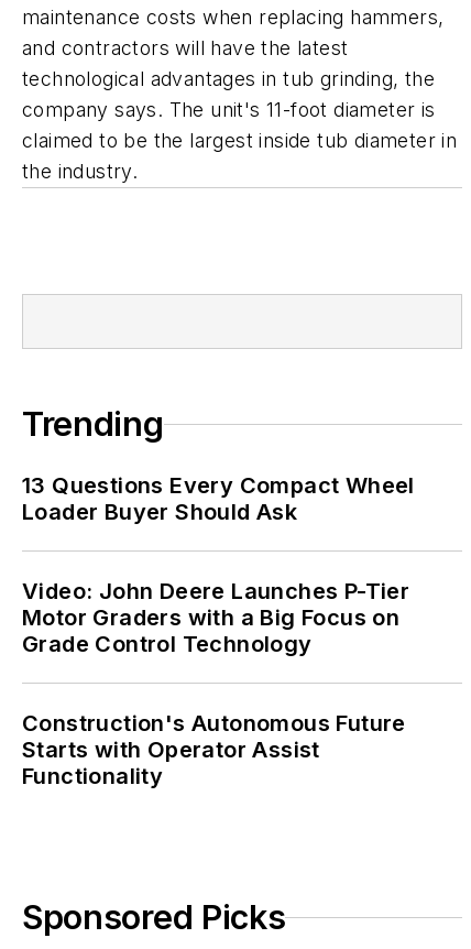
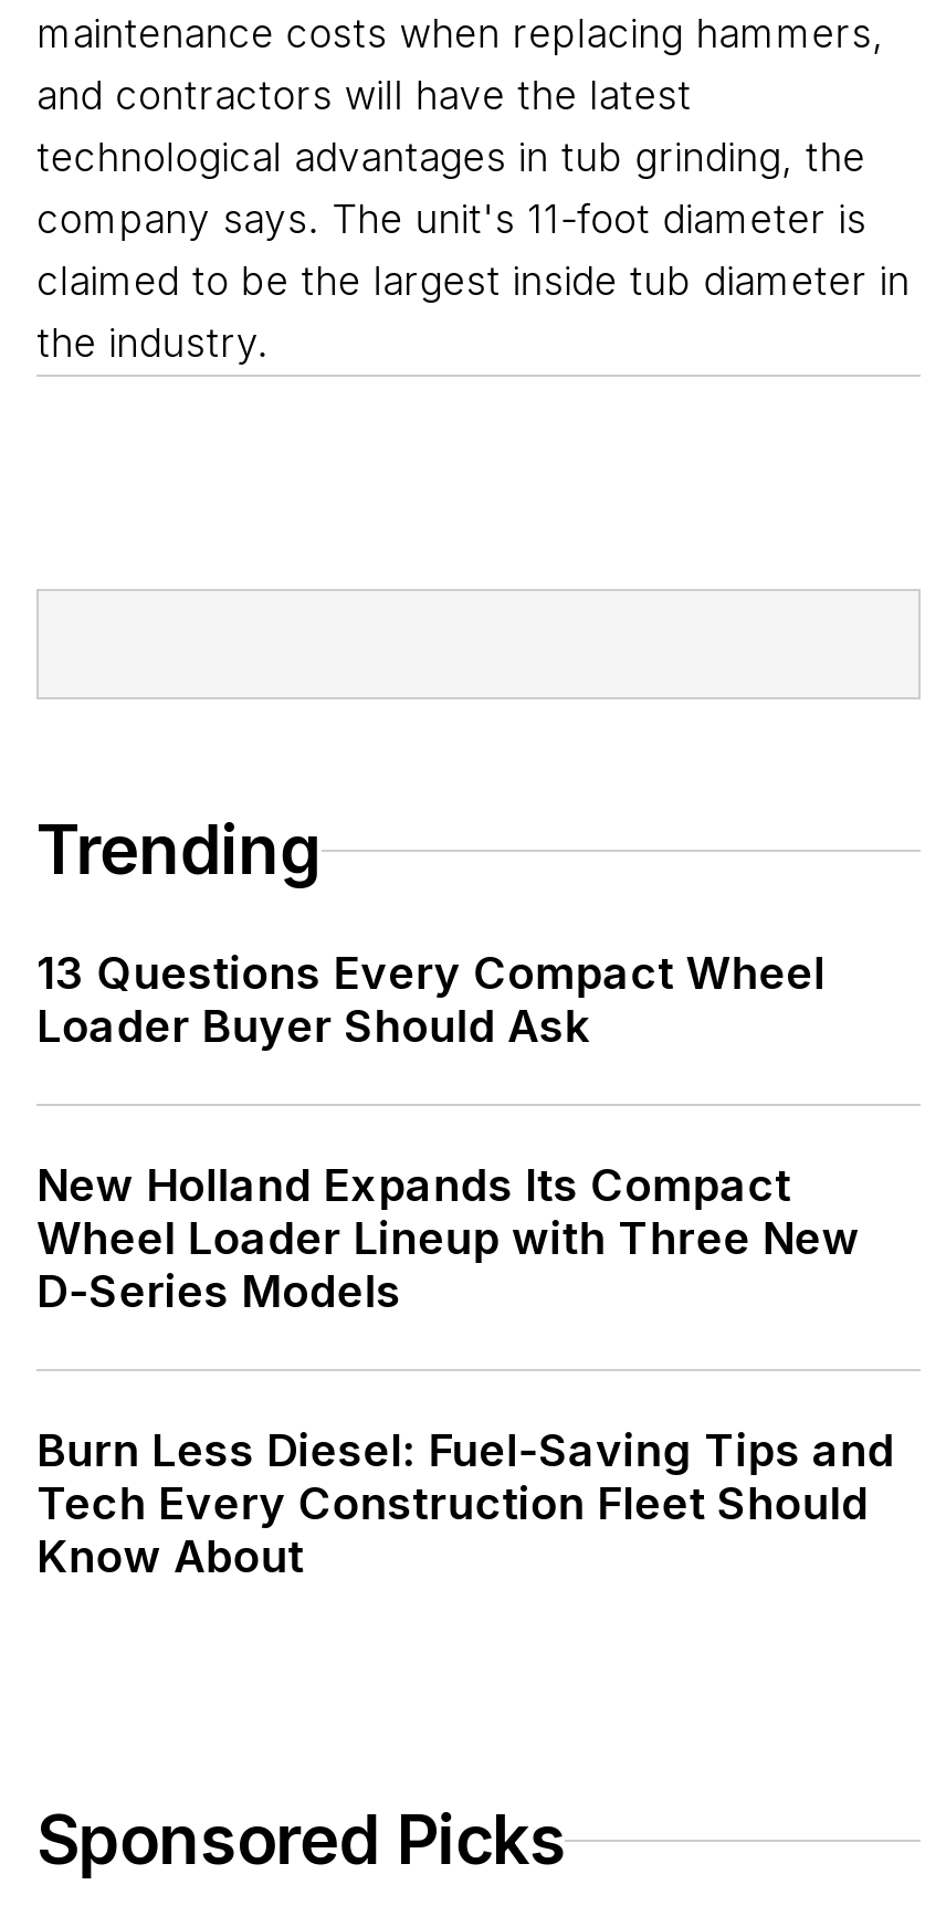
[22,579,412,658] Video: John Deere Launches P-Tier | Motor Graders with a Big Focus on | Grade Control Technology -> [36,1160,860,1319] New Holland Expands Its Compact | Wheel Loader Lineup with Three New | D-Series Models
[22,711,406,790] Construction's Autonomous Future | Starts with Operator Assist | Functionality -> [36,1425,894,1584] Burn Less Diesel: Fuel-Saving Tips and | Tech Every Construction Fleet Should | Know About

